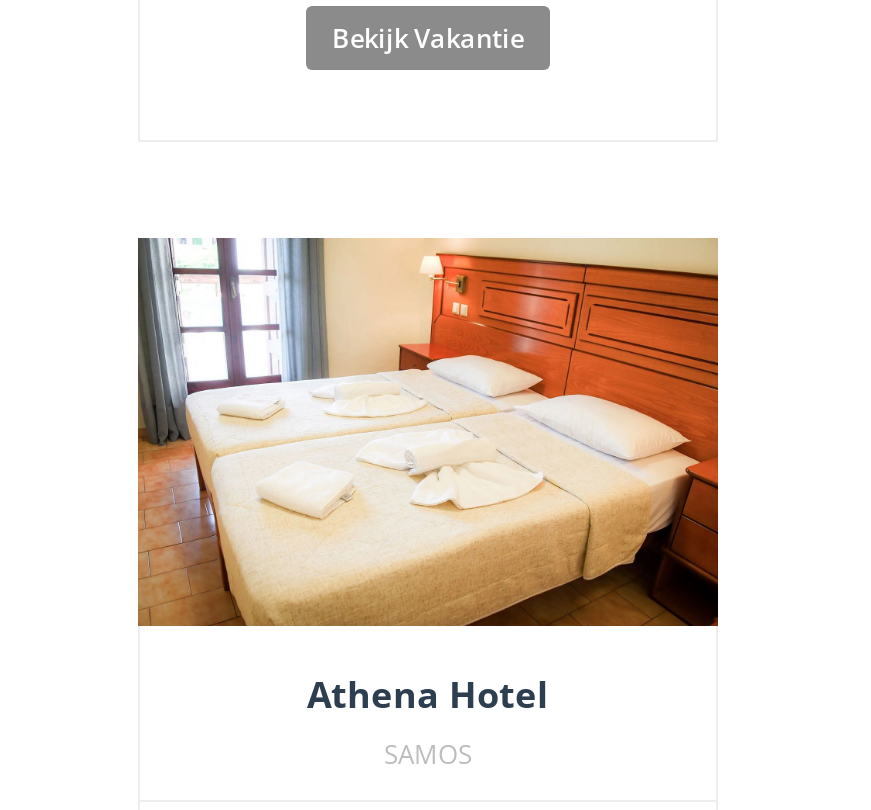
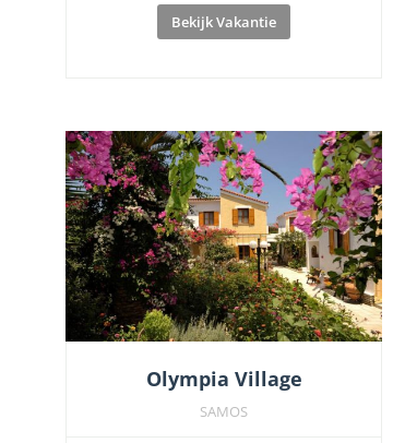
[136,237,720,717] [image] | Athena Hotel -> [64,130,383,392] [image] | Olympia Village

